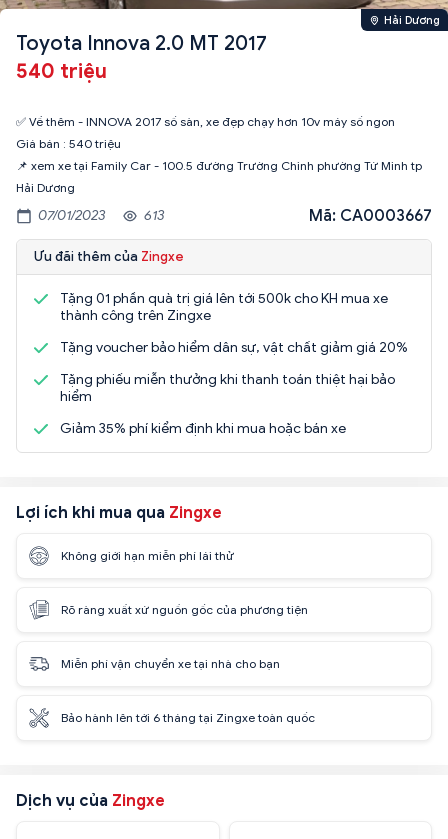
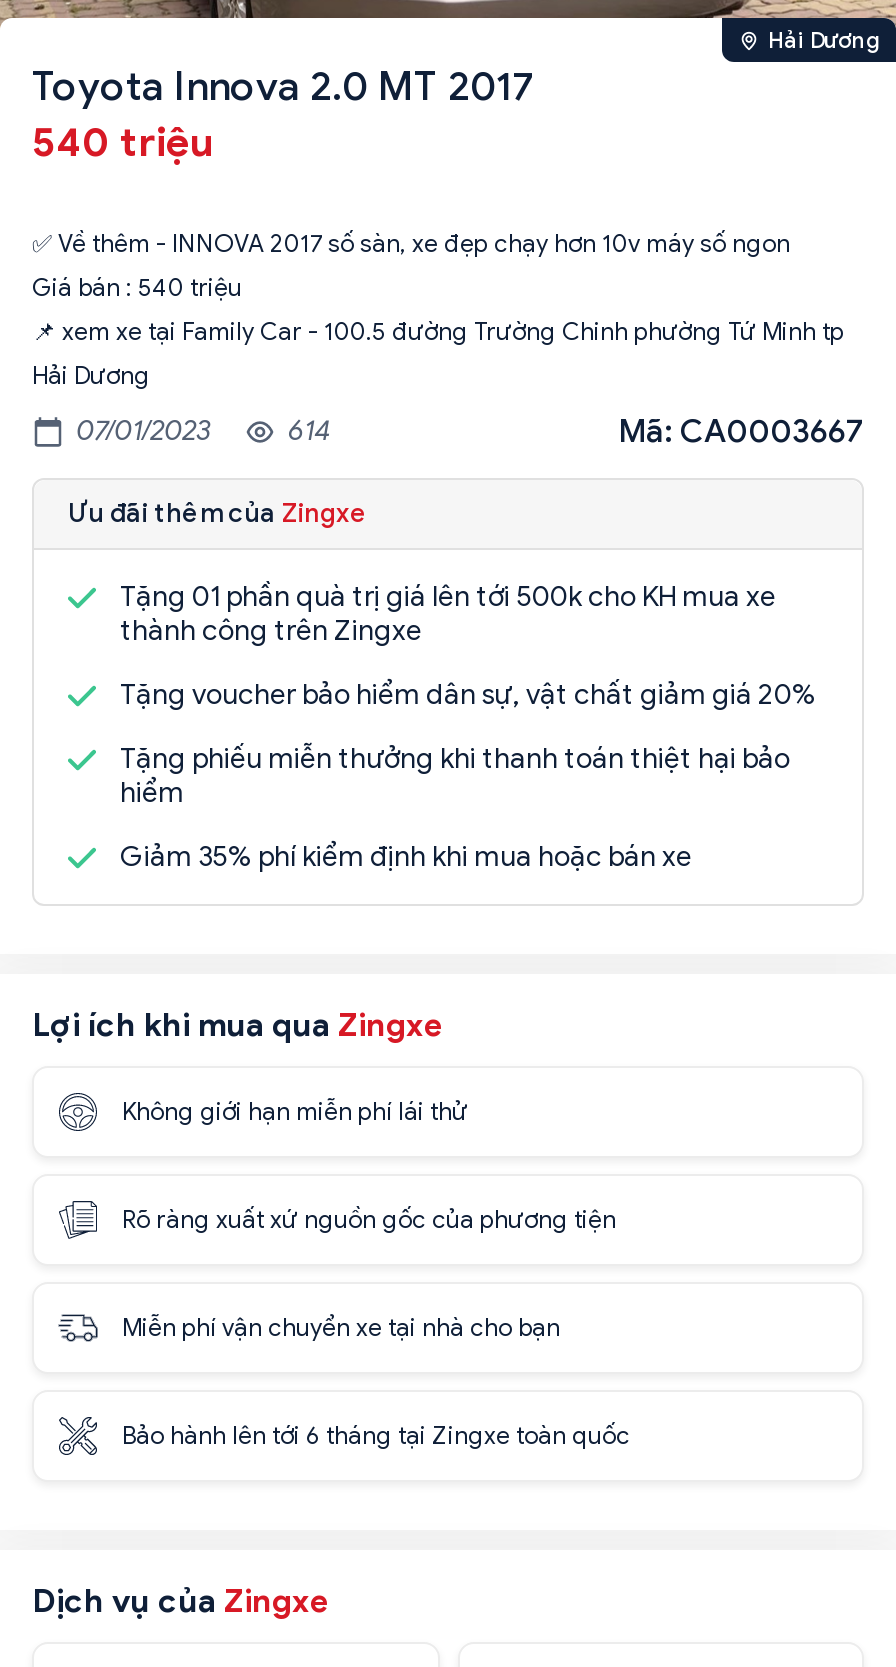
[144,207,165,224] 613 -> [288,414,330,448] 614

